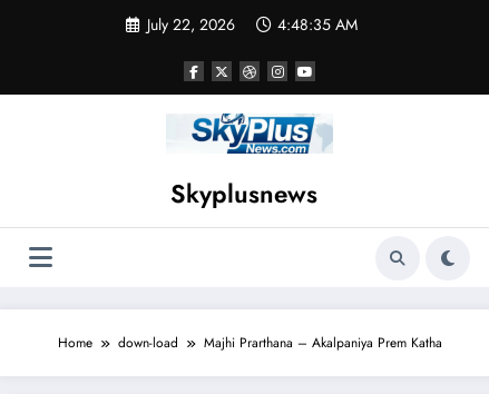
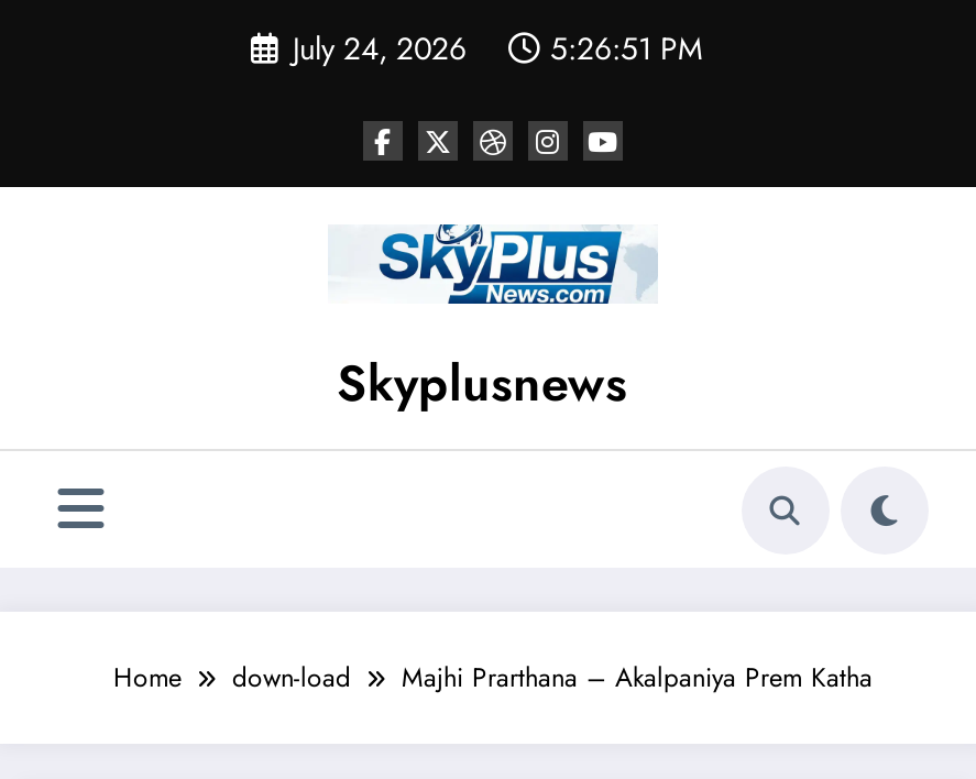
[146,13,357,36] July 22, 2026 | 4:48:35 AM -> [293,26,702,70] July 24, 2026 | 5:26:51 PM

